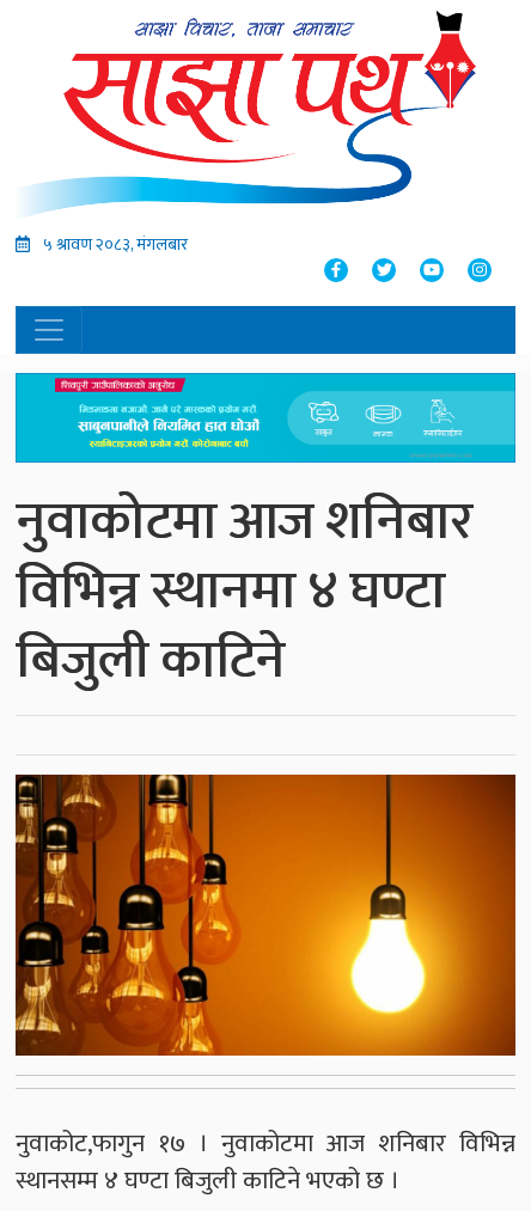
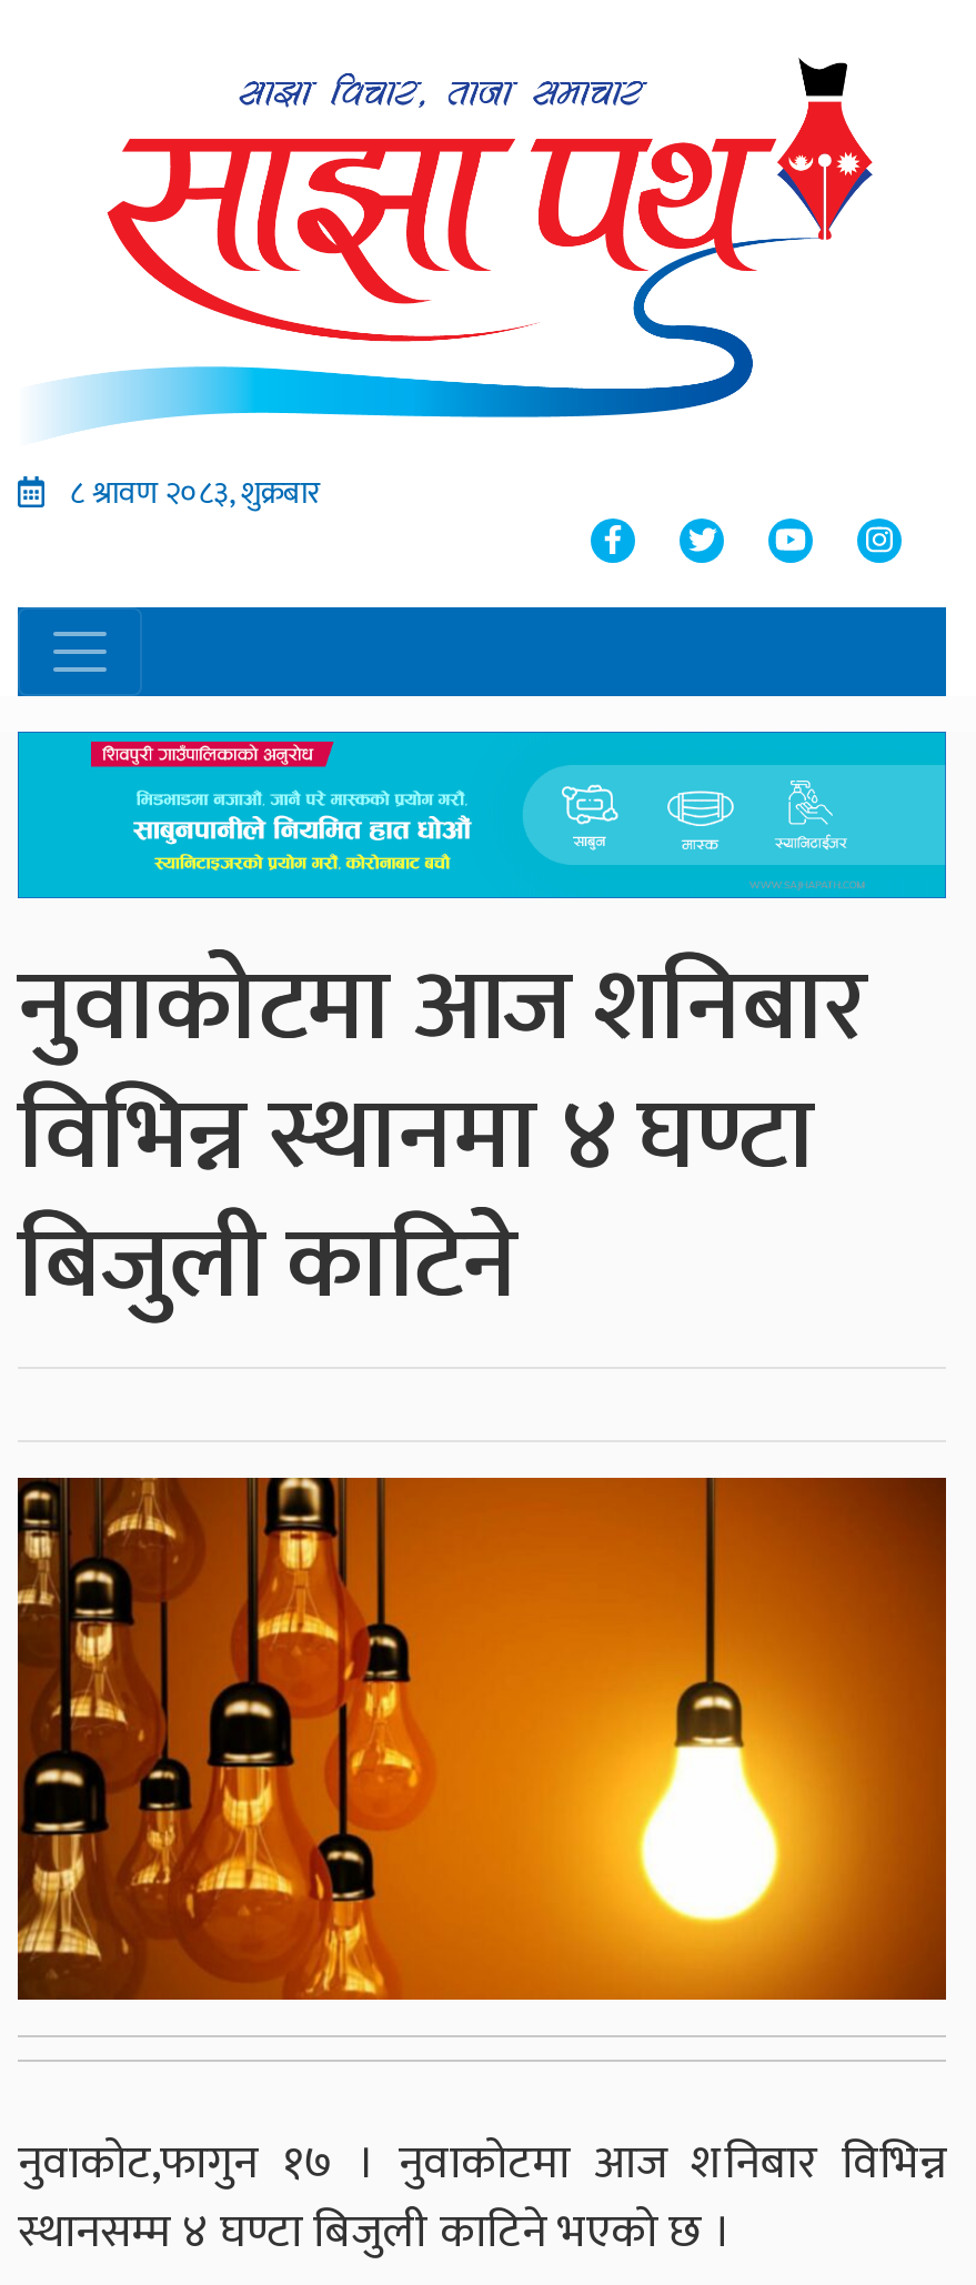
[40,231,188,258] ५ श्रावण २०८३, मंगलबार -> [63,467,320,518] ८ श्रावण २०८३, शुक्रबार

